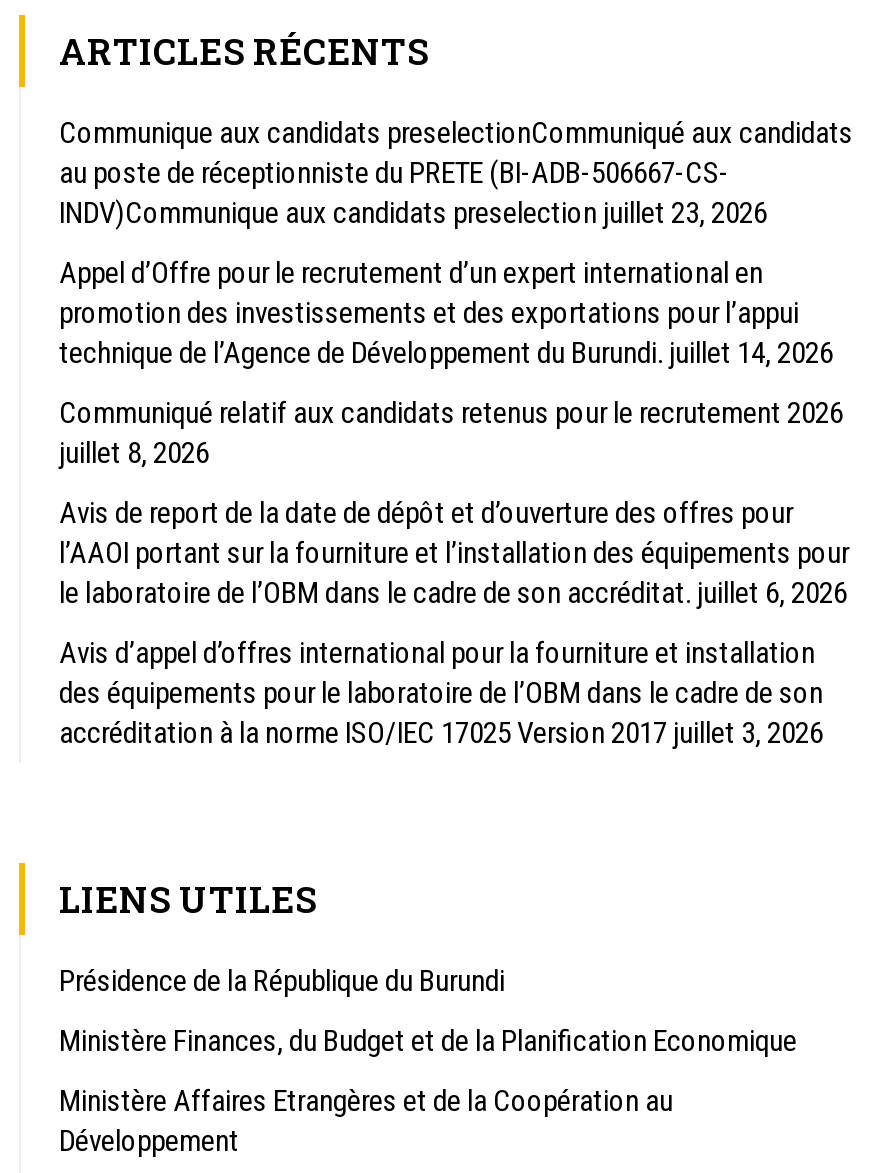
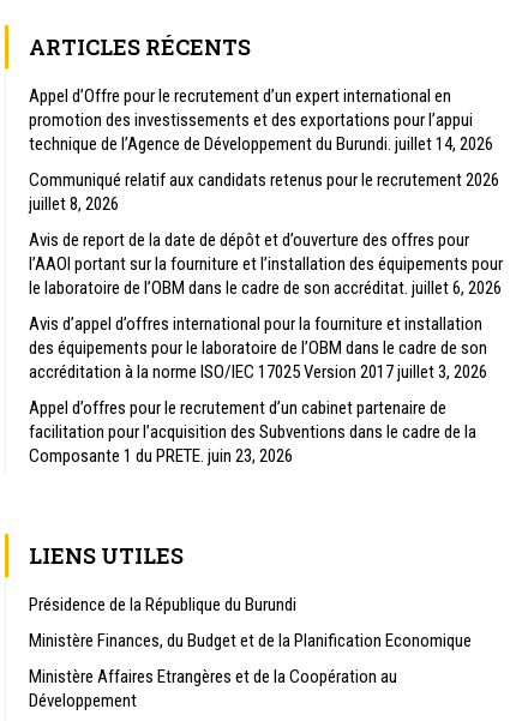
[59,116,853,232] Communique aux candidats preselectionCommuniqué aux candidats | au poste de réceptionniste du PRETE (BI-ADB-506667-CS- | INDV)Communique aux candidats preselection juillet 23, 2026 -> none
moved [59,256,849,752] -> [29,85,503,383]: Appel d’Offre pour le recrutement d’un expert international en | promotion des investissements et des exportations pour l’appui | technique de l’Agence de Développement du Burundi. juillet 14, 2026 | ... | des équipements pour le laboratoire de l’OBM dans le cadre de son | accréditation à la norme ISO/IEC 17025 Version 2017 juillet 3, 2026
none -> [29,397,476,467] Appel d’offres pour le recrutement d’un cabinet partenaire de | facilitation pour l’acquisition des Subventions dans le cadre de la | Composante 1 du PRETE. juin 23, 2026

